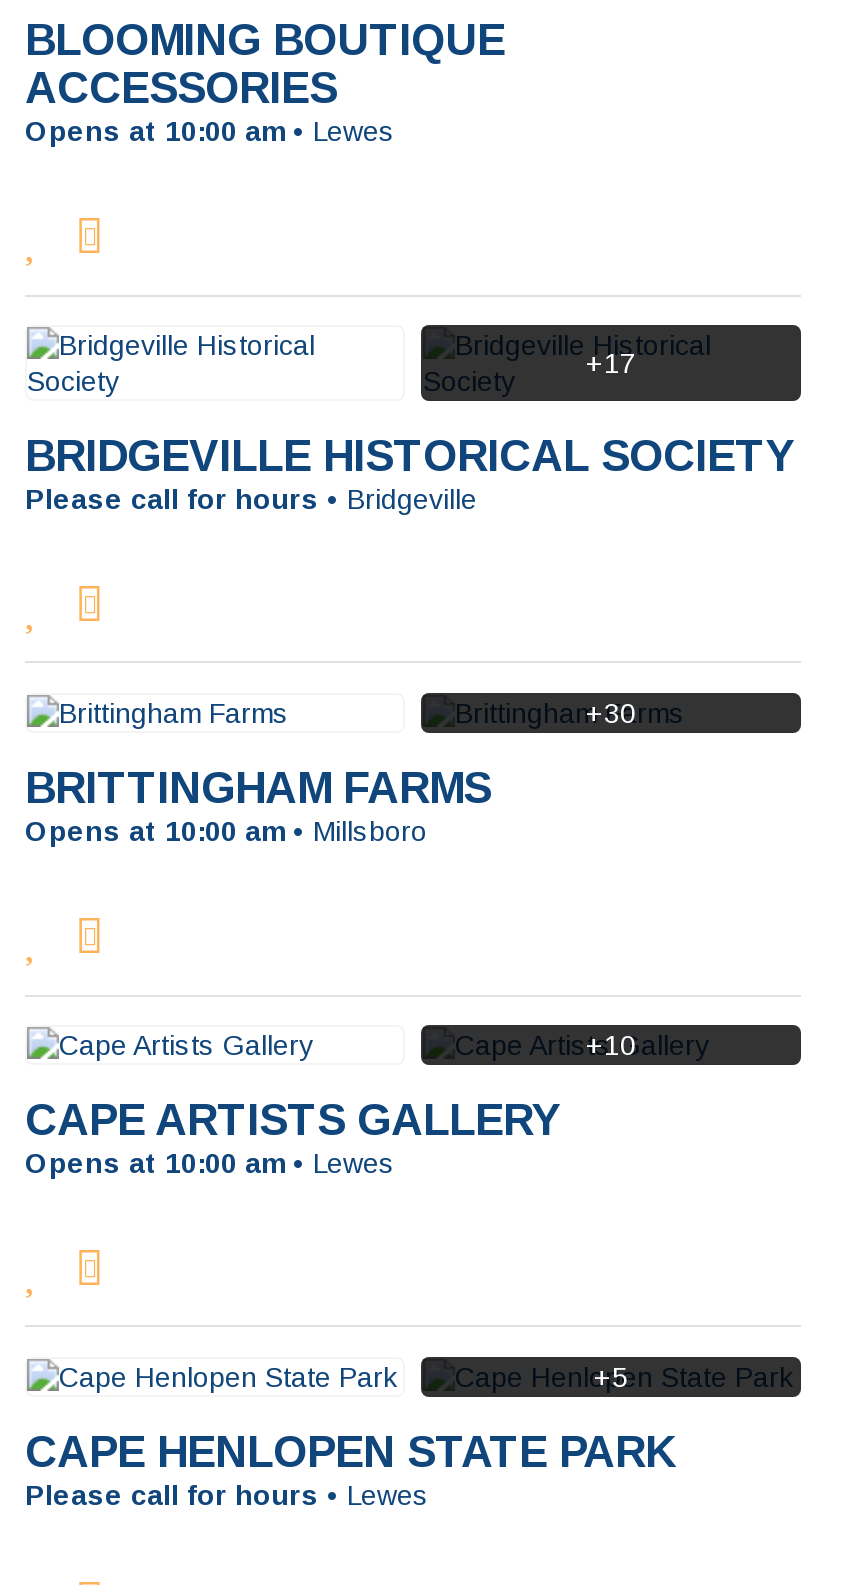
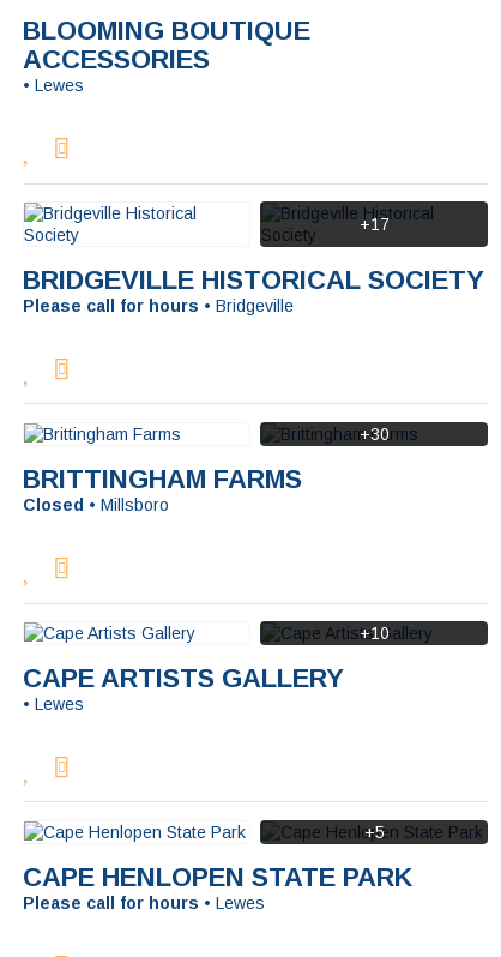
[25,116,395,148] Opens at 10:00 am • Lewes -> [23,76,84,95] • Lewes
[25,816,427,848] Opens at 10:00 am • Millsboro -> [23,496,169,515] Closed • Millsboro
[25,1148,395,1180] Opens at 10:00 am • Lewes -> [23,695,84,714] • Lewes

